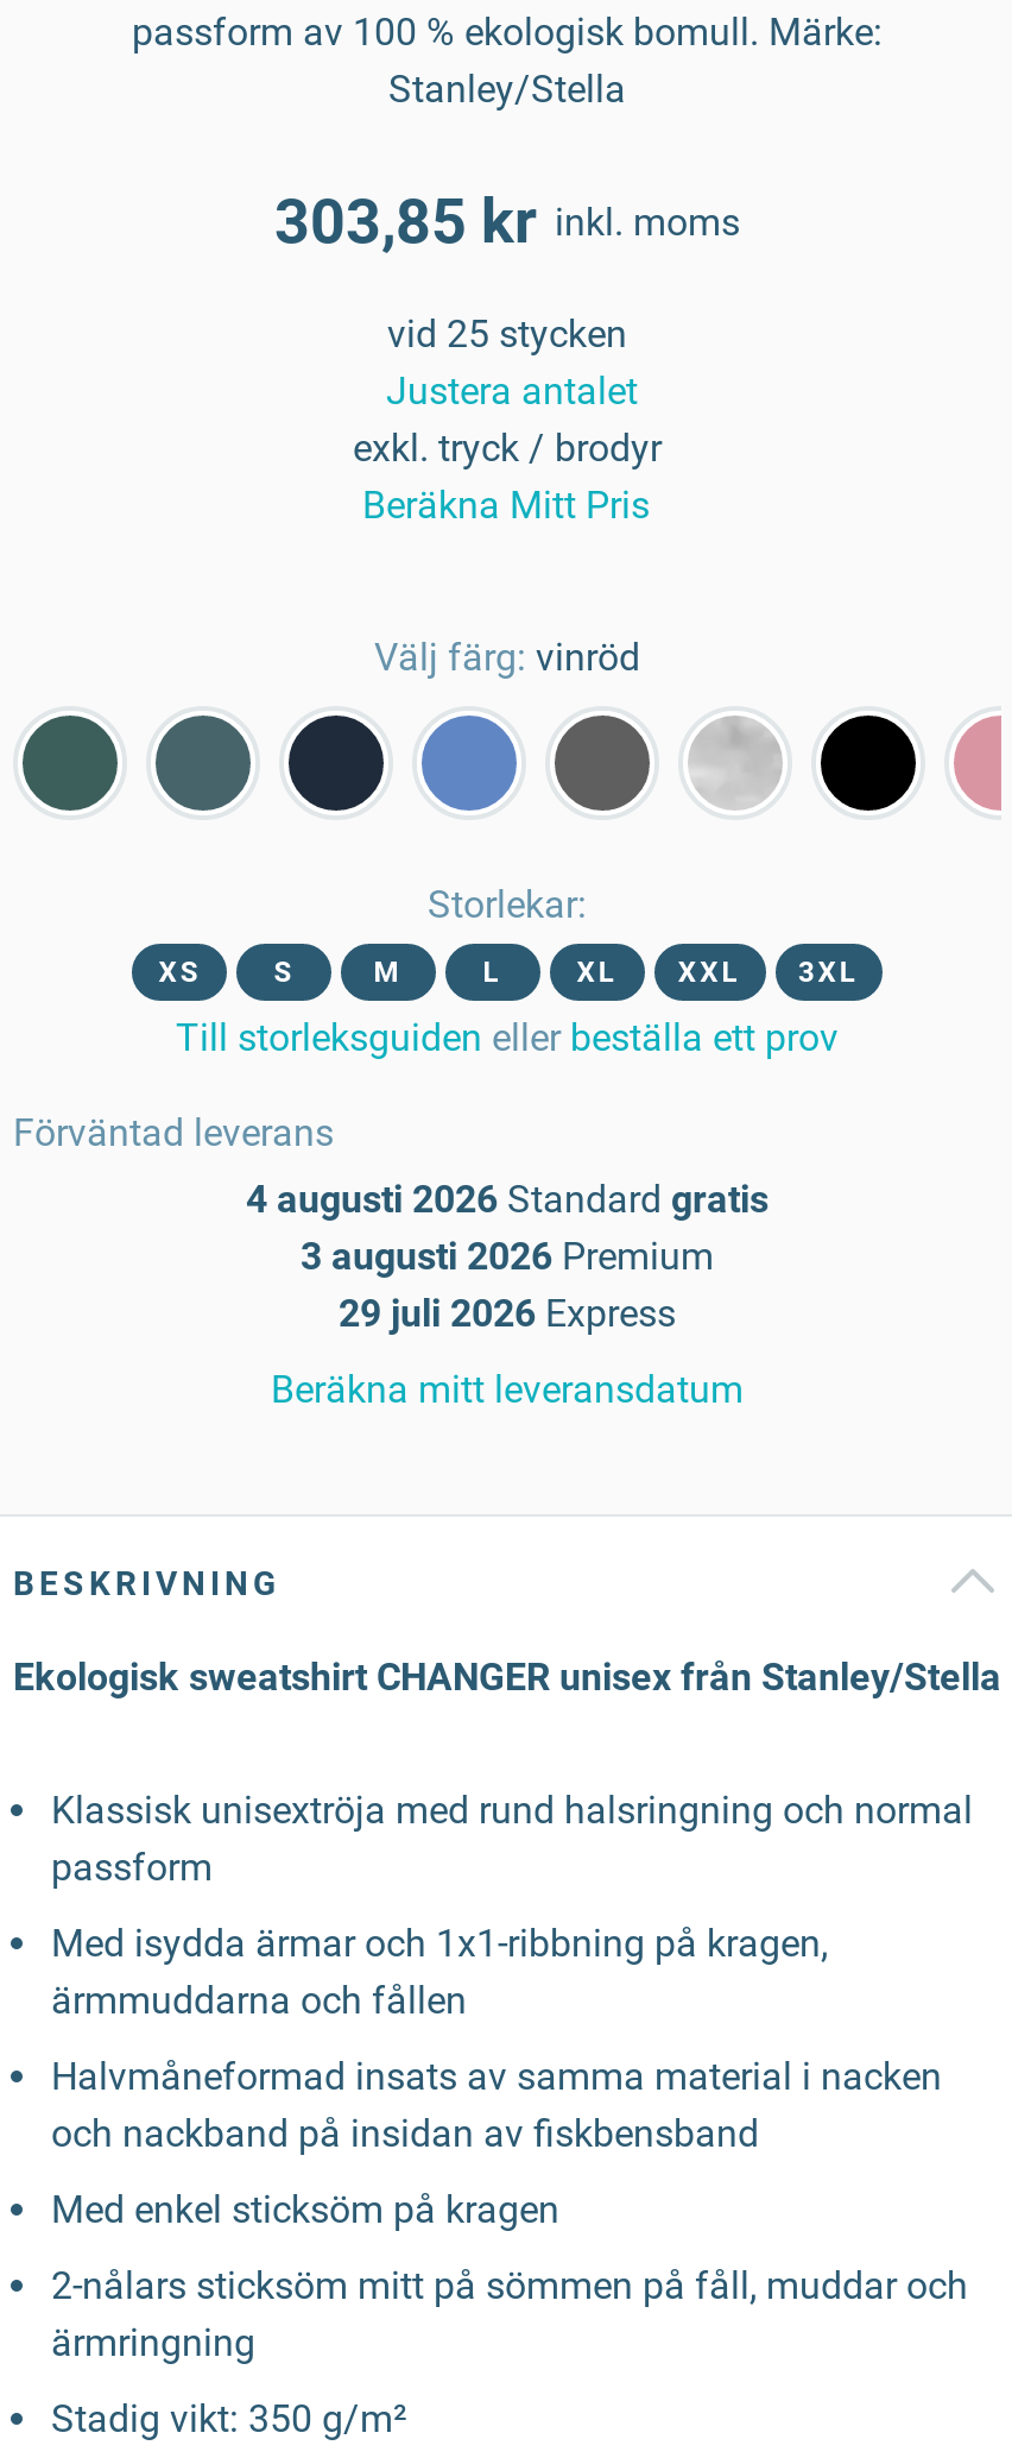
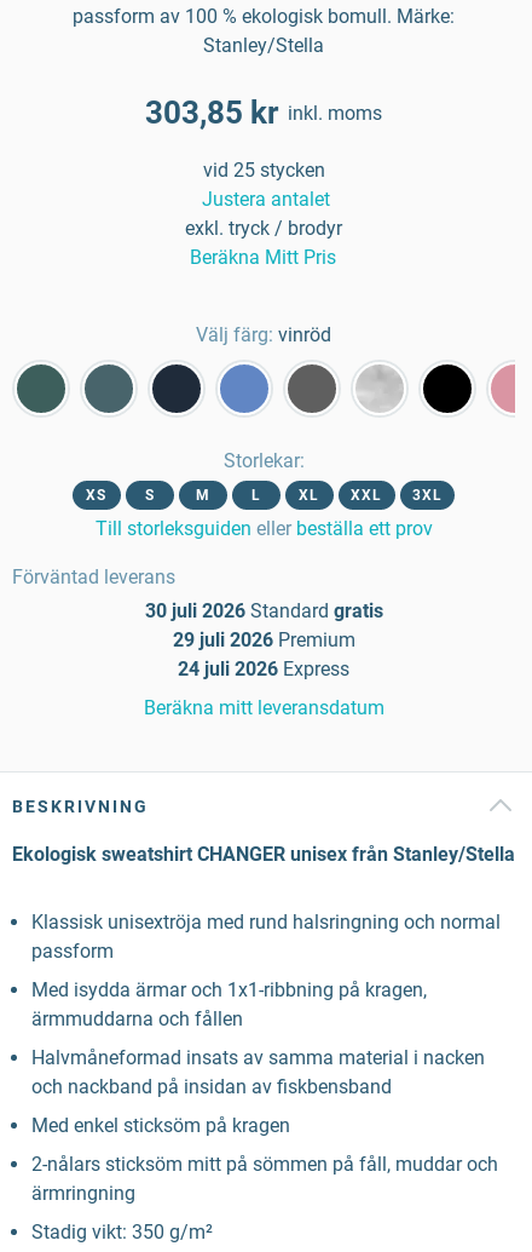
[246,1177,769,1222] 4 augusti 2026 Standard gratis -> [144,599,383,622] 30 juli 2026 Standard gratis
[301,1234,714,1279] 3 augusti 2026 Premium -> [172,628,355,651] 29 juli 2026 Premium
[339,1291,676,1336] 29 juli 2026 Express -> [178,657,349,680] 24 juli 2026 Express

